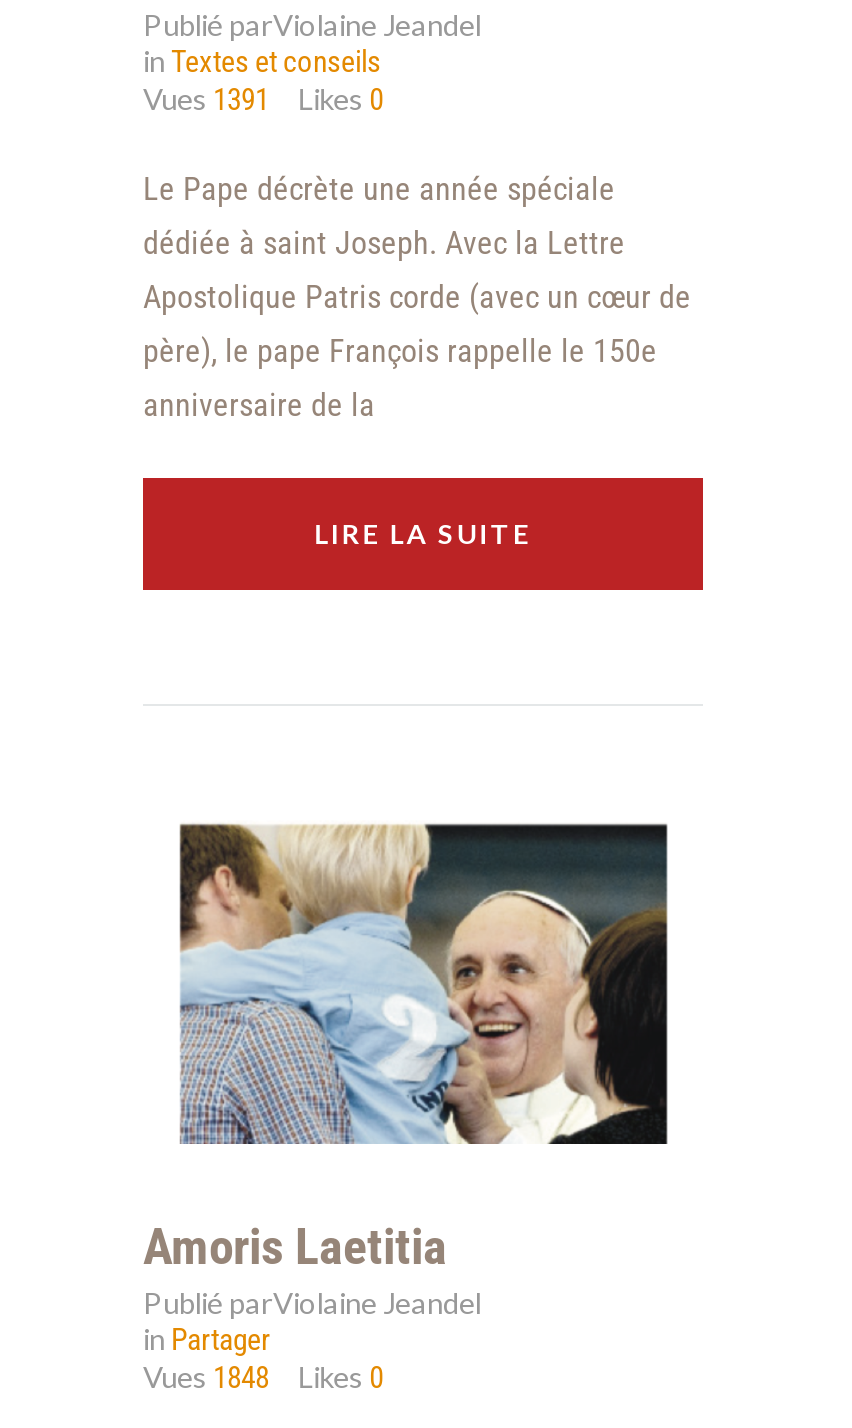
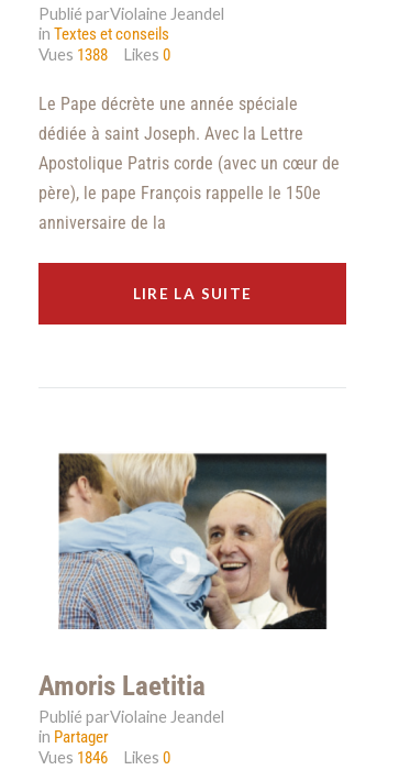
[143,79,383,117] Vues 1391 Likes 0 -> [38,44,170,64] Vues 1388 Likes 0
[143,1357,383,1395] Vues 1848 Likes 0 -> [38,747,170,767] Vues 1846 Likes 0

